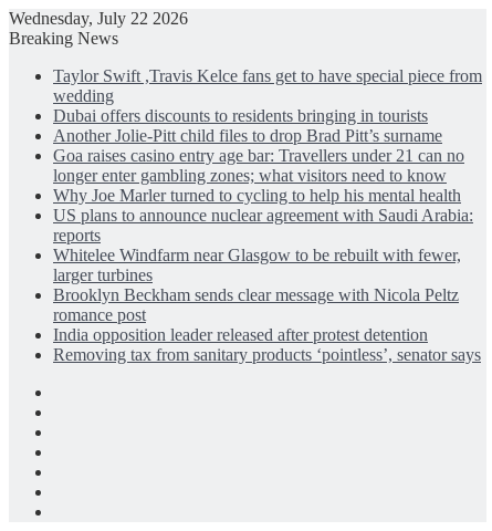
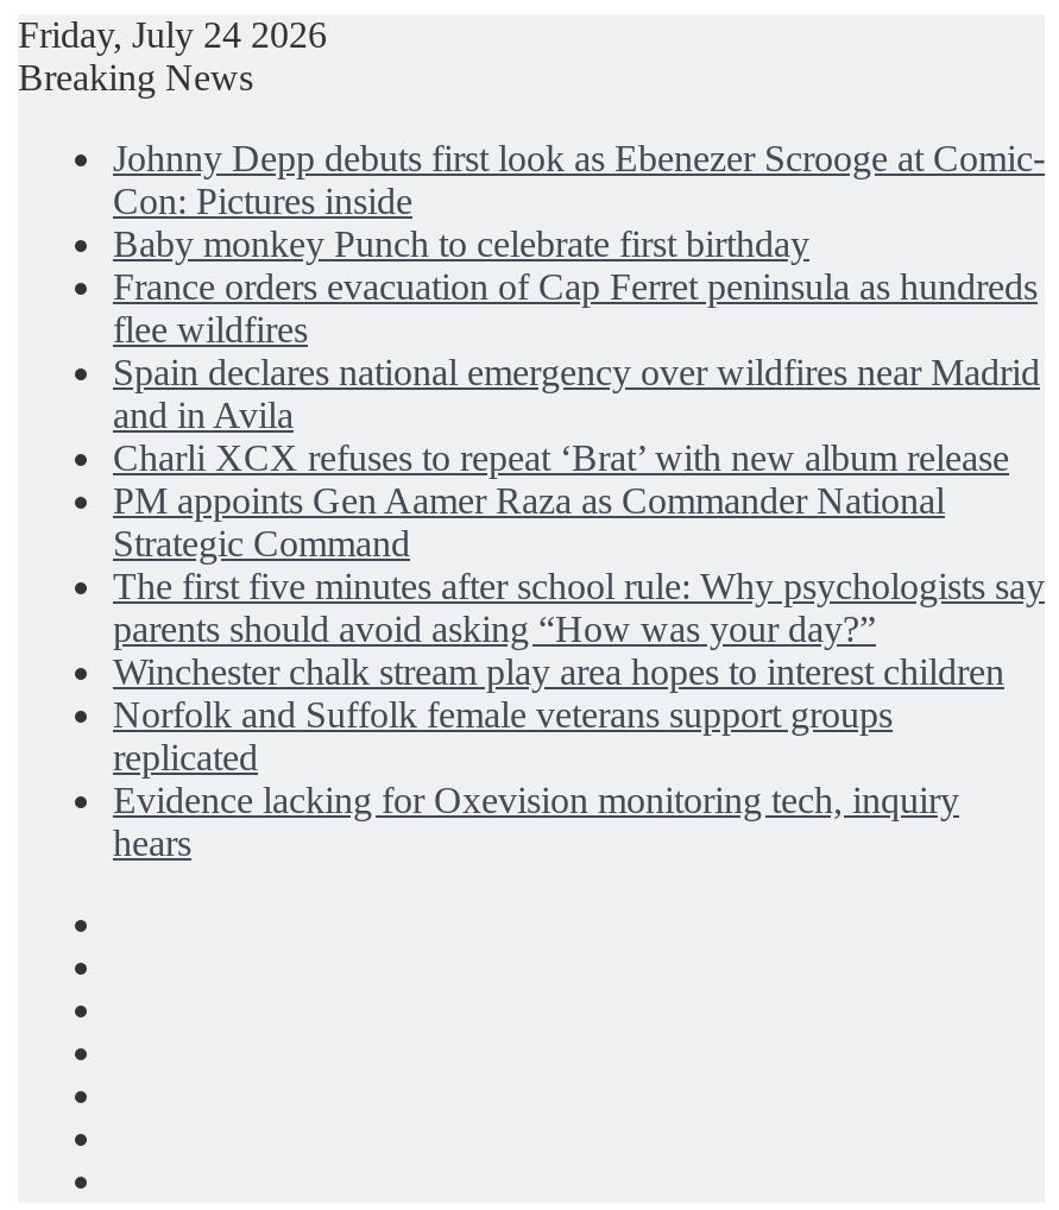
[9,9,188,28] Wednesday, July 22 2026 -> [18,14,327,55] Friday, July 24 2026
[53,66,482,364] Taylor Swift ,Travis Kelce fans get to have special piece from | wedding | Dubai offers discounts to residents bringing in tourists | Another Jolie-Pitt child files to drop Brad Pitt’s surname | Goa raises casino entry age bar: Travellers under 21 can no | longer enter gambling zones; what visitors need to know | Why Joe Marler turned to cycling to help his mental health | US plans to announce nuclear agreement with Saudi Arabia: | reports | Whitelee Windfarm near Glasgow to be rebuilt with fewer, | larger turbines | Brooklyn Beckham sends clear message with Nicola Peltz | romance post | India opposition leader released after protest detention | Removing tax from sanitary products ‘pointless’, senator says -> [113,138,1045,863] Johnny Depp debuts first look as Ebenezer Scrooge at Comic- | Con: Pictures inside | Baby monkey Punch to celebrate first birthday | France orders evacuation of Cap Ferret peninsula as hundreds | flee wildfires | Spain declares national emergency over wildfires near Madrid | and in Avila | Charli XCX refuses to repeat ‘Brat’ with new album release | PM appoints Gen Aamer Raza as Commander National | Strategic Command | The first five minutes after school rule: Why psychologists say | parents should avoid asking “How was your day?” | Winchester chalk stream play area hopes to interest children | Norfolk and Suffolk female veterans support groups | replicated | Evidence lacking for Oxevision monitoring tech, inquiry | hears

